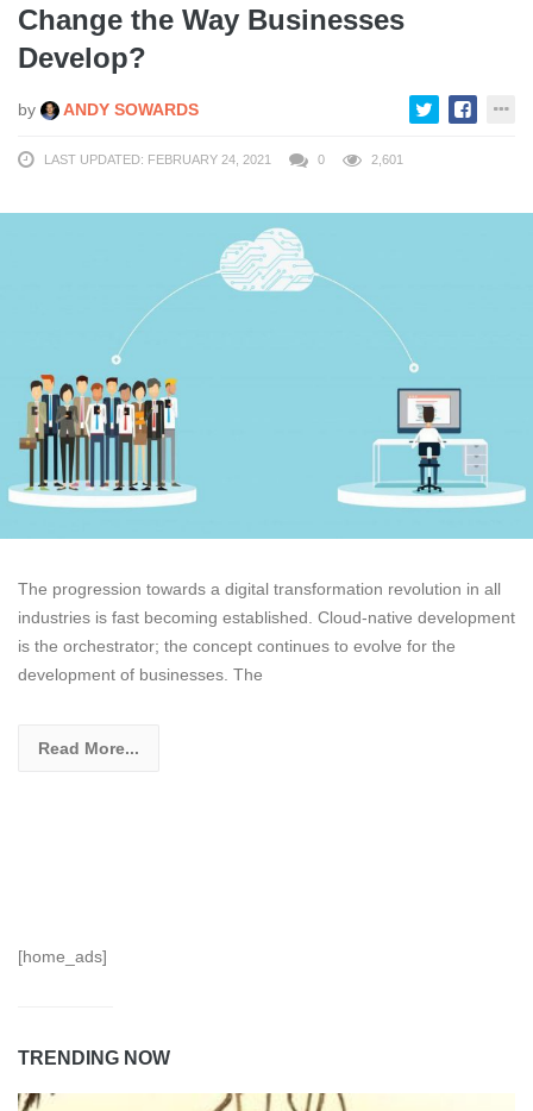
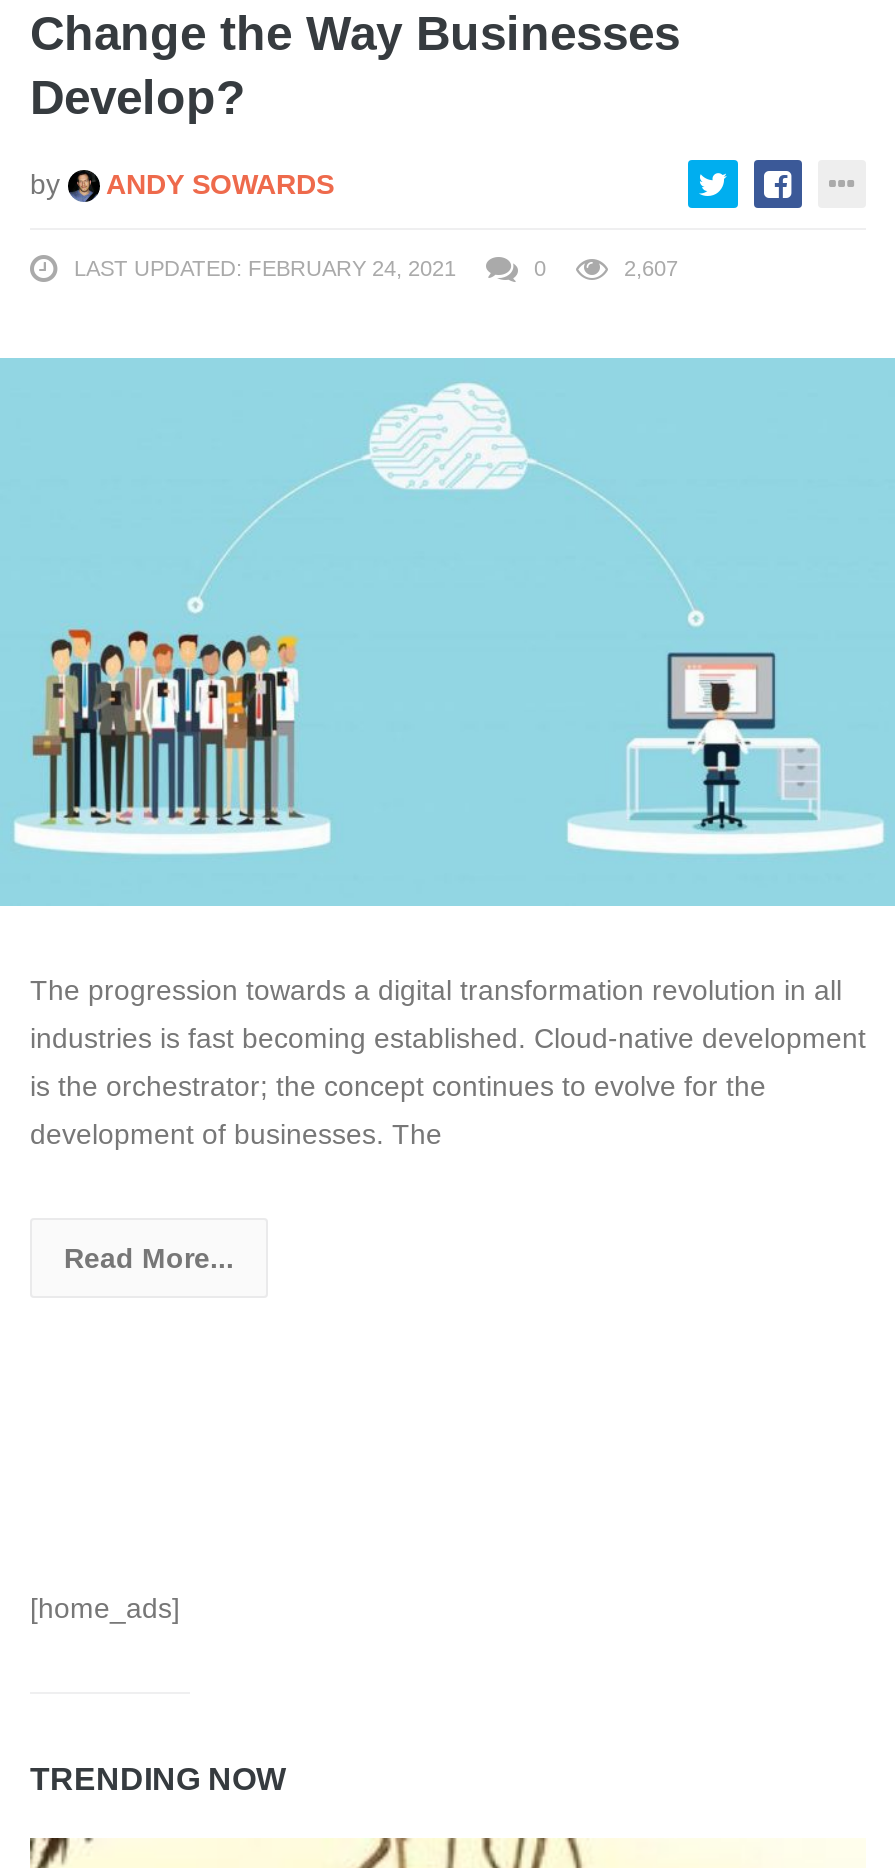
[368,152,403,167] 2,601 -> [618,256,678,280] 2,607

